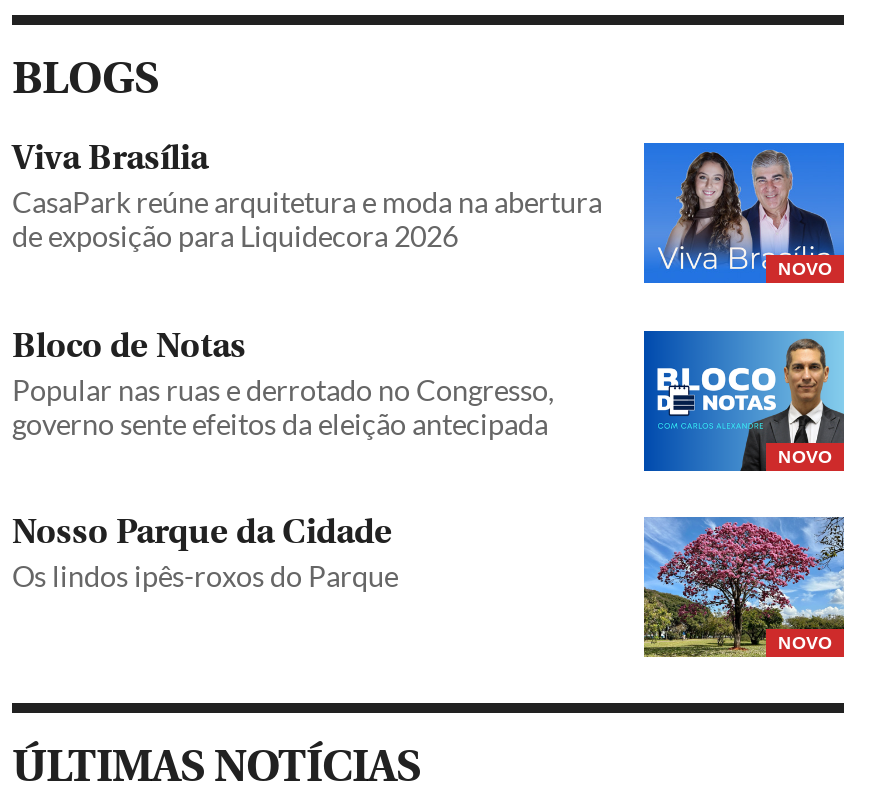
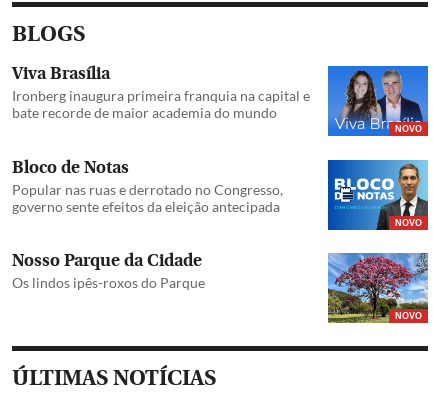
[12,186,602,254] CasaPark reúne arquitetura e moda na abertura | de exposição para Liquidecora 2026 -> [12,87,310,121] Ironberg inaugura primeira franquia na capital e | bate recorde de maior academia do mundo

